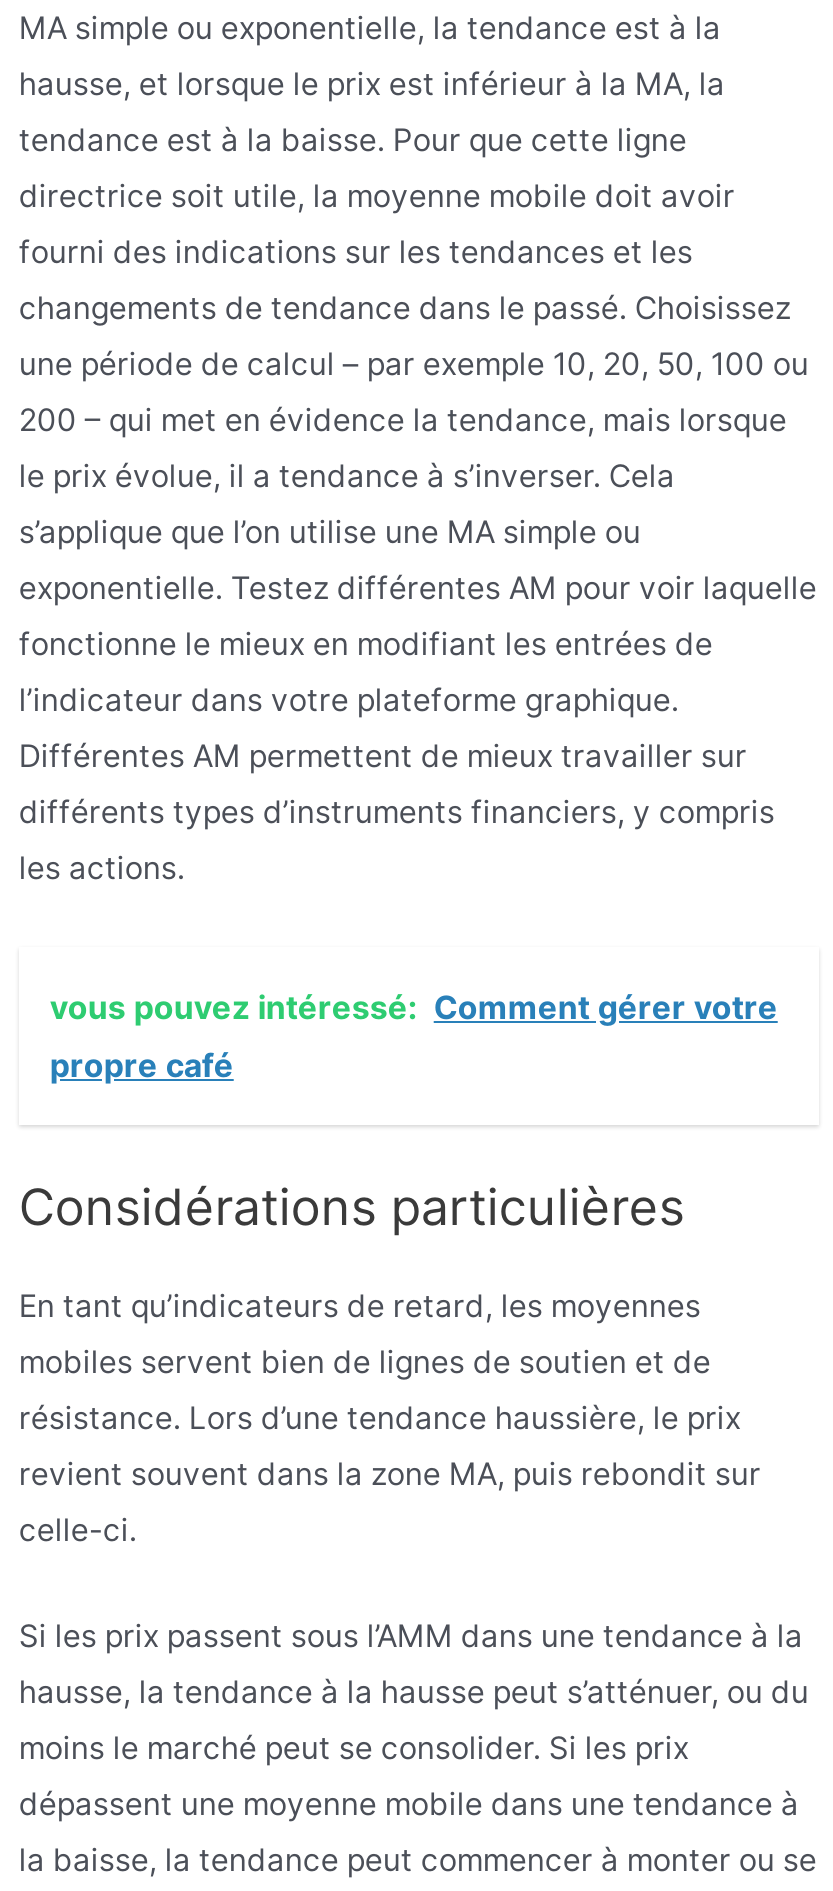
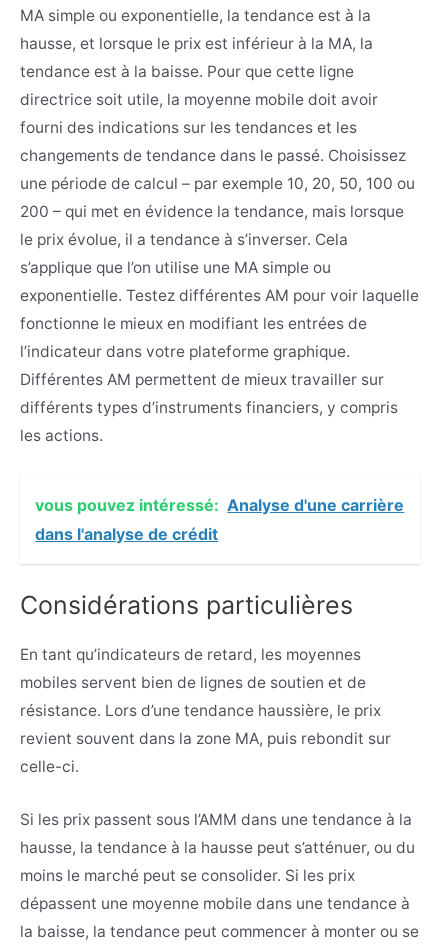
[50,986,778,1084] vous pouvez intéressé: Comment gérer votre | propre café -> [35,495,404,544] vous pouvez intéressé: Analyse d'une carrière | dans l'analyse de crédit

